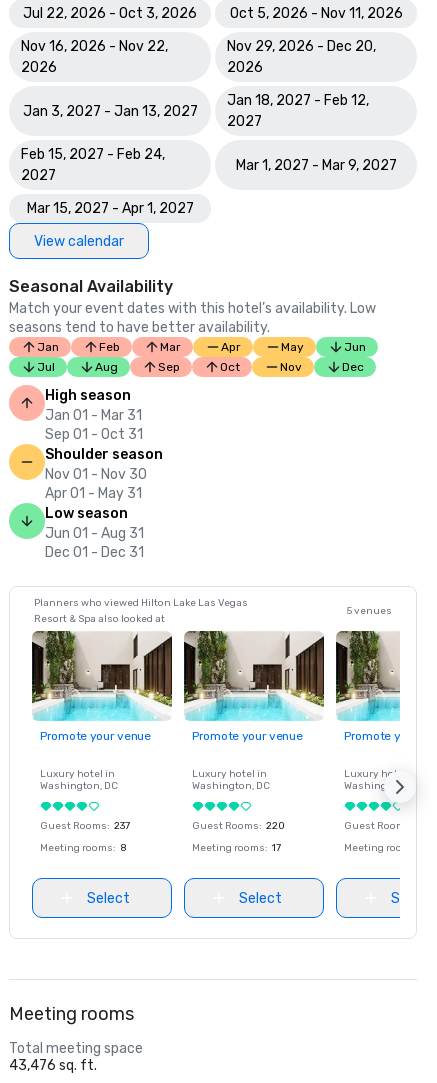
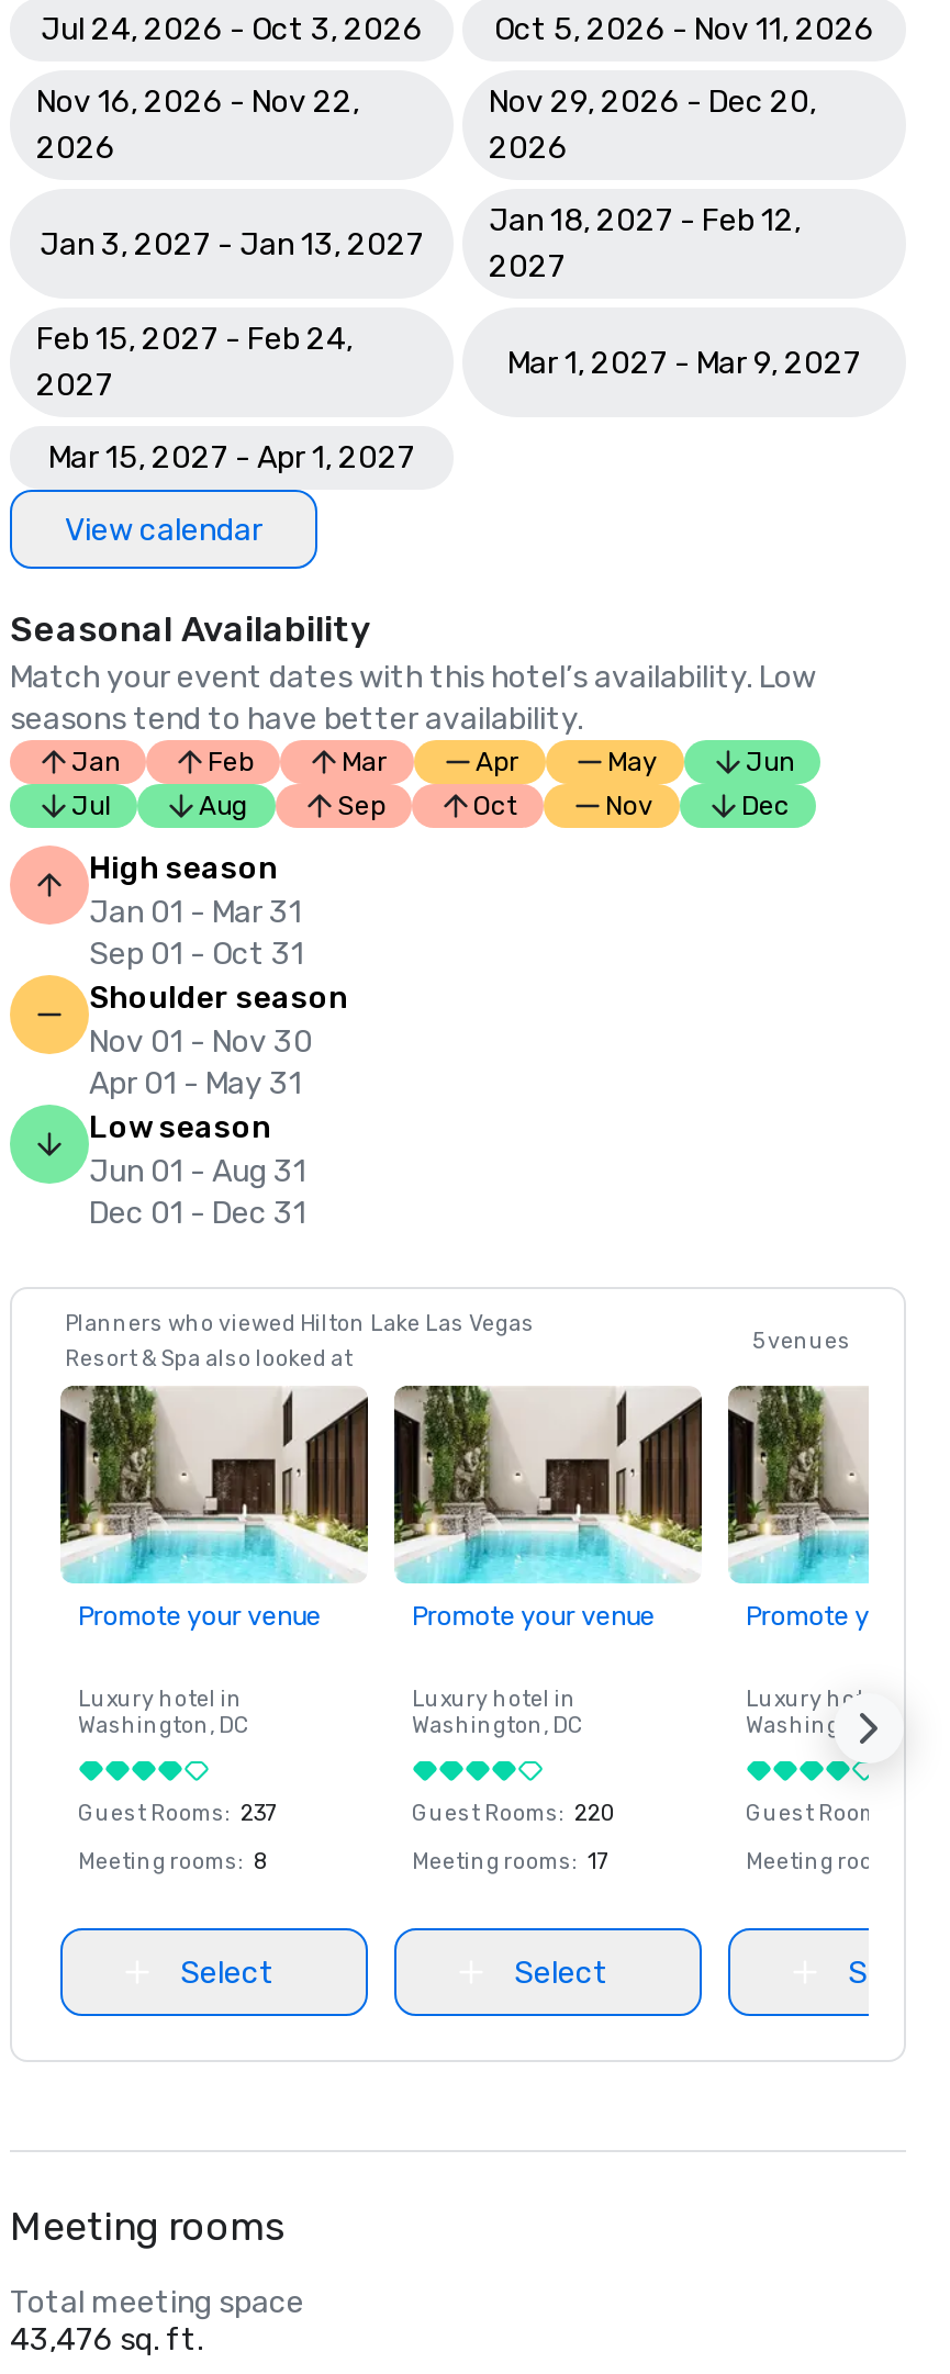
[23,5,402,22] Jul 22, 2026 - Oct 3, 2026 Oct 5, 2026 - Nov 11, 2026 -> [41,11,874,48] Jul 24, 2026 - Oct 3, 2026 Oct 5, 2026 - Nov 11, 2026

